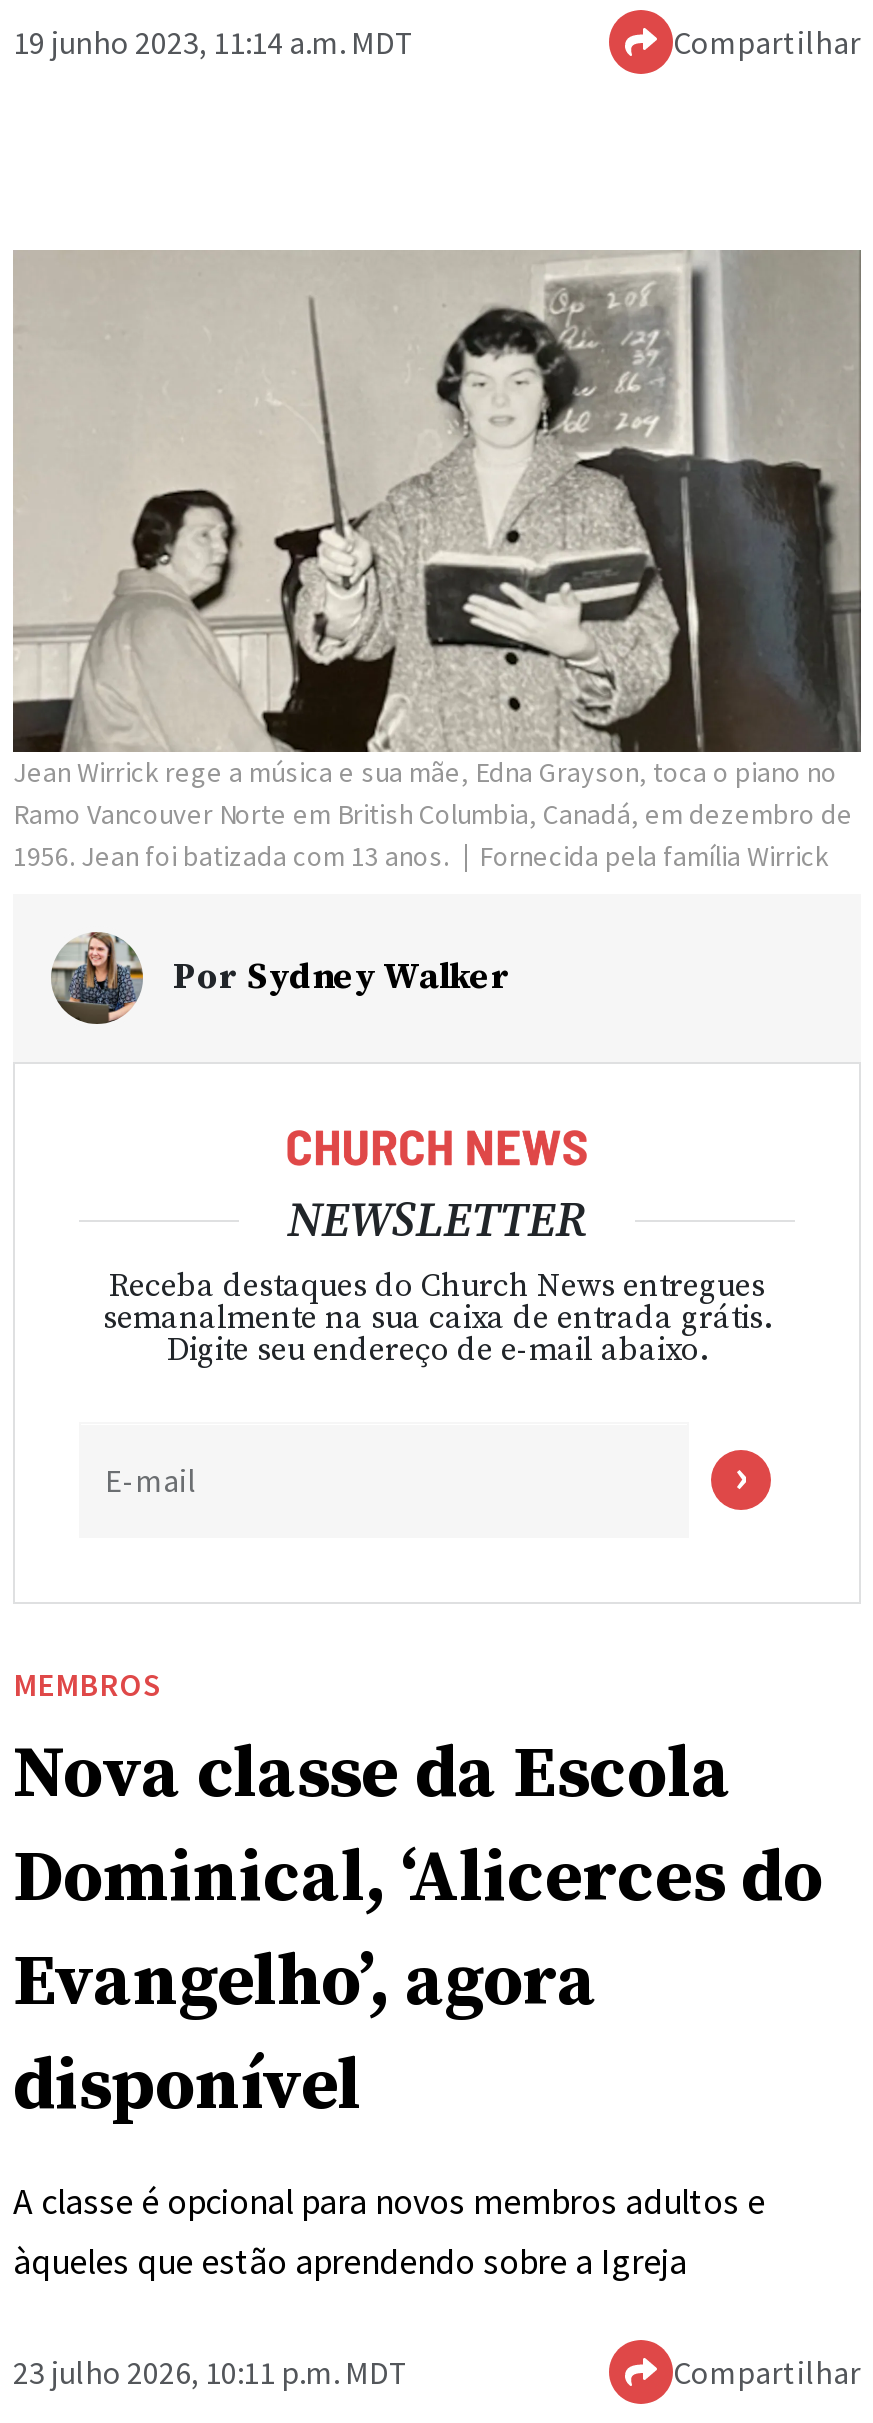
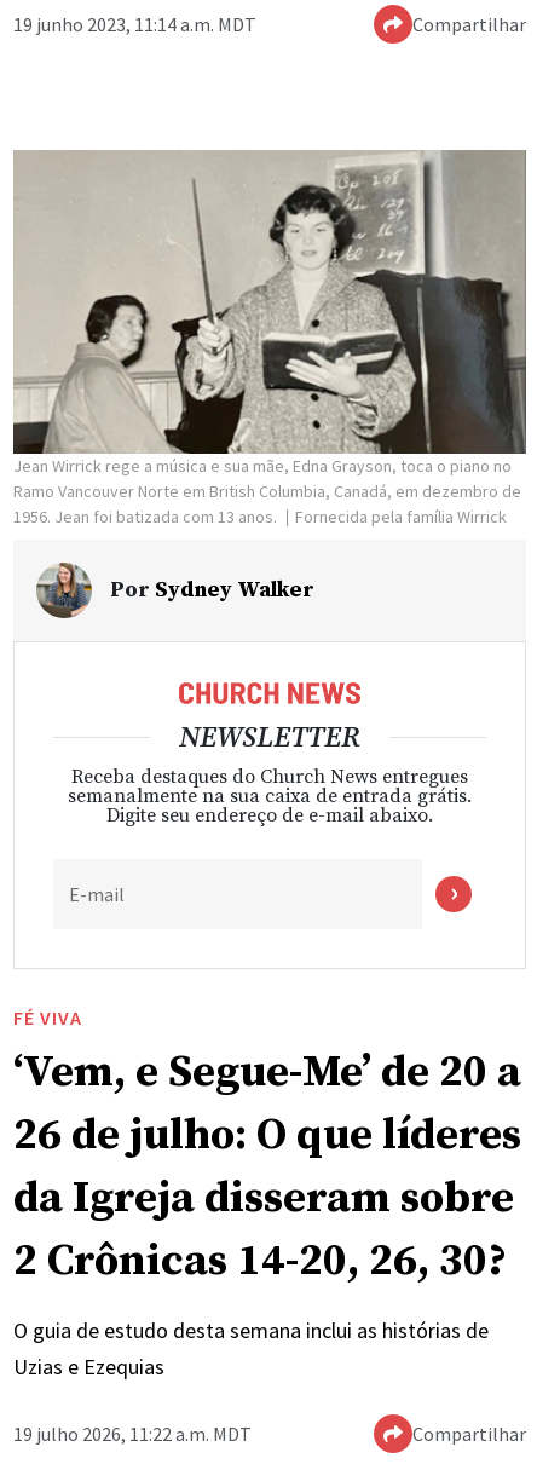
[13,1665,823,2133] MEMBROS | Nova classe da Escola | Dominical, ‘Alicerces do | Evangelho’, agora | disponível -> [13,1006,521,1289] FÉ VIVA | ‘Vem, e Segue-Me’ de 20 a | 26 de julho: O que líderes | da Igreja disseram sobre | 2 Crônicas 14-20, 26, 30?
[13,2179,765,2285] A classe é opcional para novos membros adultos e | àqueles que estão aprendendo sobre a Igreja -> [13,1317,489,1381] O guia de estudo desta semana inclui as histórias de | Uzias e Ezequias
[13,2353,409,2393] 23 julho 2026, 10:11 p.m. MDT -> [13,1422,252,1446] 19 julho 2026, 11:22 a.m. MDT

